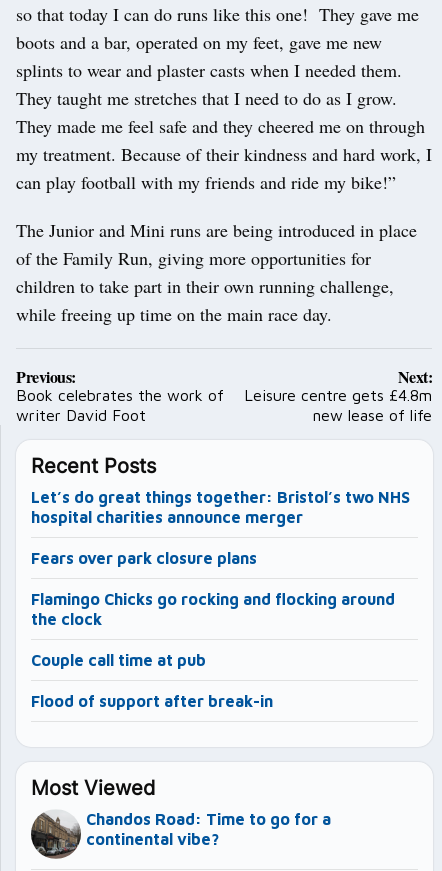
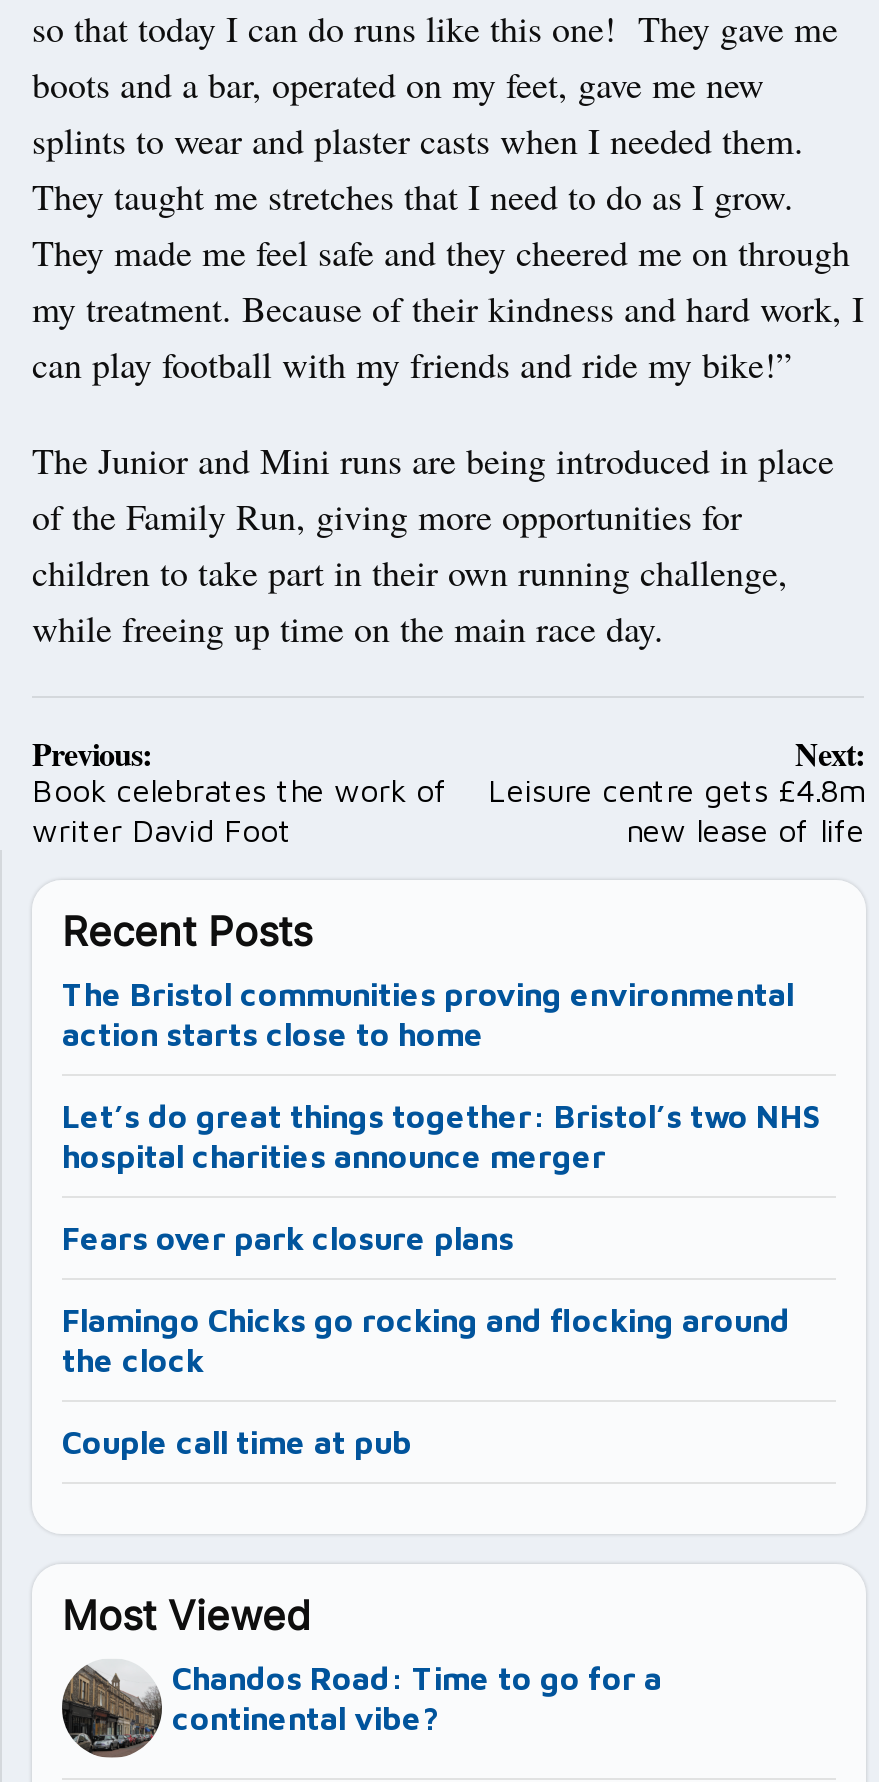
none -> [62,976,794,1052] The Bristol communities proving environmental | action starts close to home
moved [31,488,410,669] -> [62,1098,820,1460]: Let’s do great things together: Bristol’s two NHS | hospital charities announce merger | Fears over park closure plans | Flamingo Chicks go rocking and flocking around | the clock | Couple call time at pub
[31,692,273,710] Flood of support after break-in -> none

